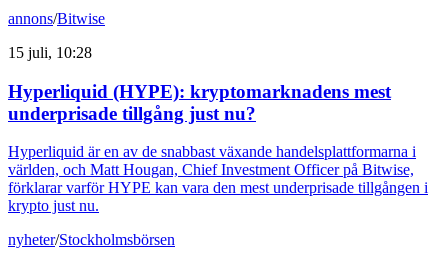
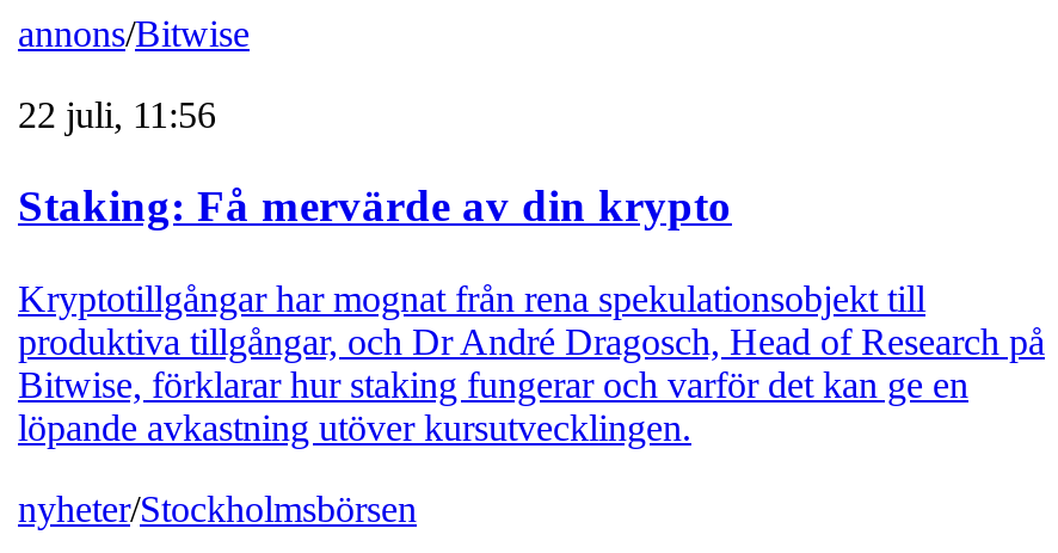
[8,44,92,61] 15 juli, 10:28 -> [18,94,216,134] 22 juli, 11:56
[8,80,391,123] Hyperliquid (HYPE): kryptomarknadens mest | underprisade tillgång just nu? -> [18,182,732,232] Staking: Få mervärde av din krypto
[8,143,428,214] Hyperliquid är en av de snabbast växande handelsplattformarna i | världen, och Matt Hougan, Chief Investment Officer på Bitwise, | förklarar varför HYPE kan vara den mest underprisade tillgången i | krypto just nu. -> [18,279,1045,448] Kryptotillgångar har mognat från rena spekulationsobjekt till | produktiva tillgångar, och Dr André Dragosch, Head of Research på | Bitwise, förklarar hur staking fungerar och varför det kan ge en | löpande avkastning utöver kursutvecklingen.

